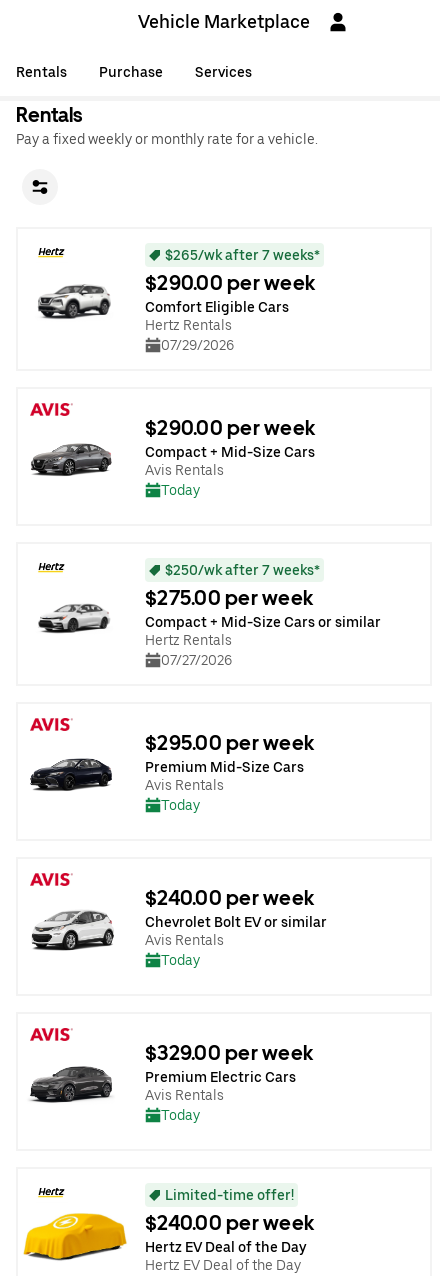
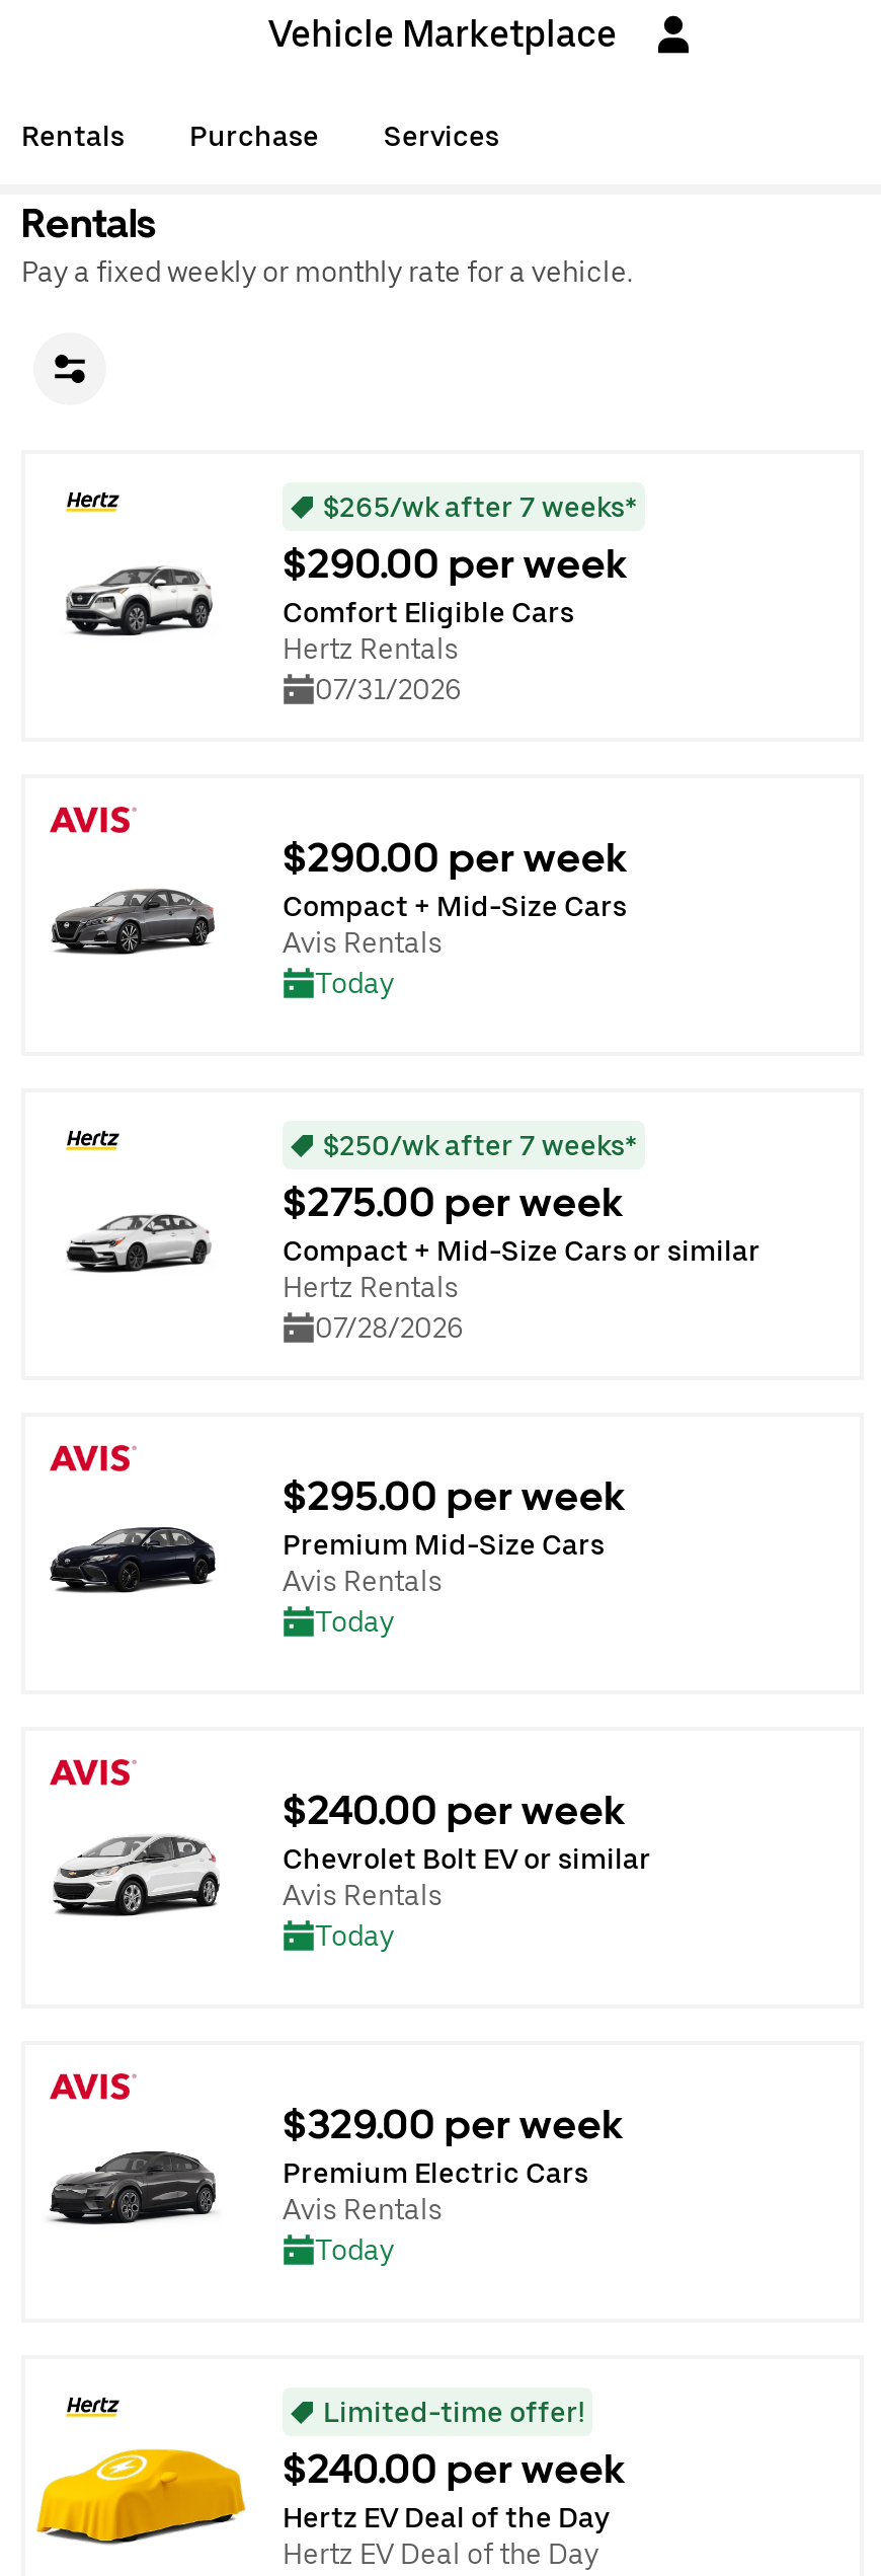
[161,337,234,353] 07/29/2026 -> [315,673,461,705] 07/31/2026
[161,652,232,668] 07/27/2026 -> [315,1311,463,1344] 07/28/2026

